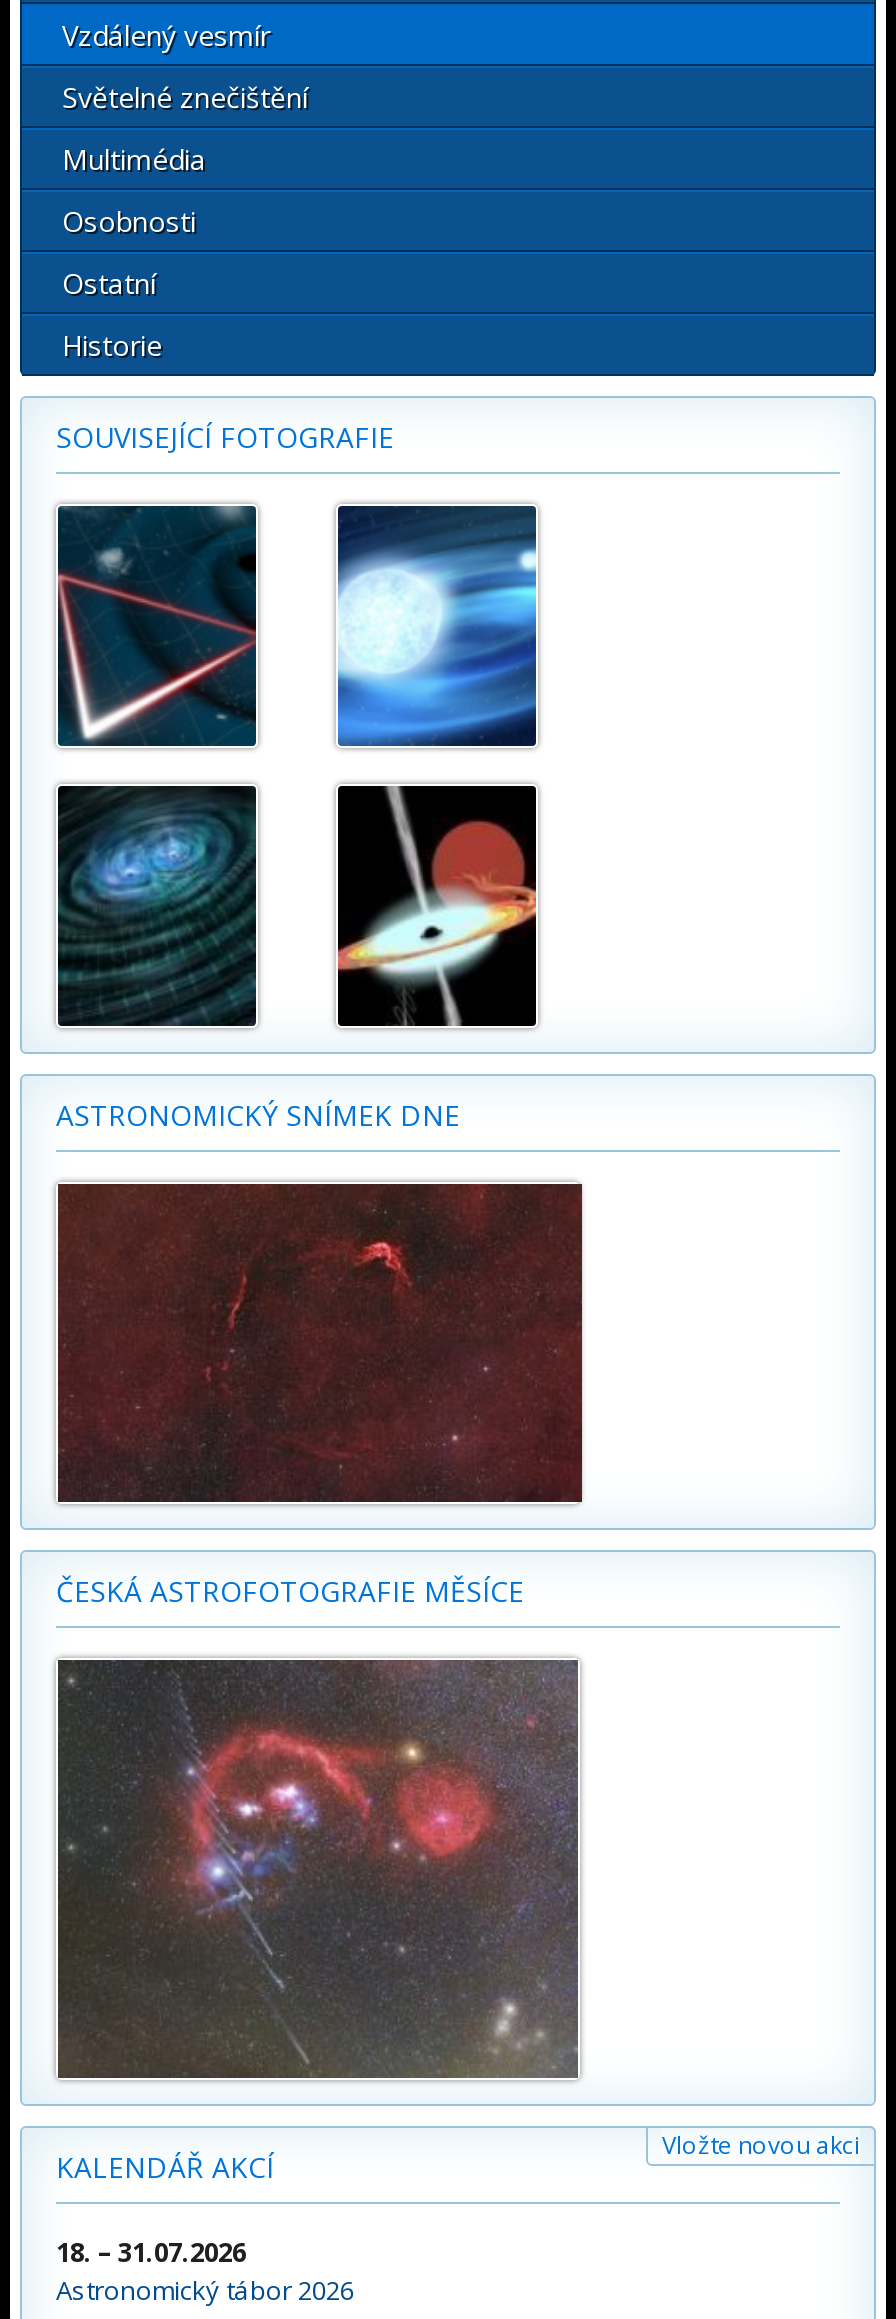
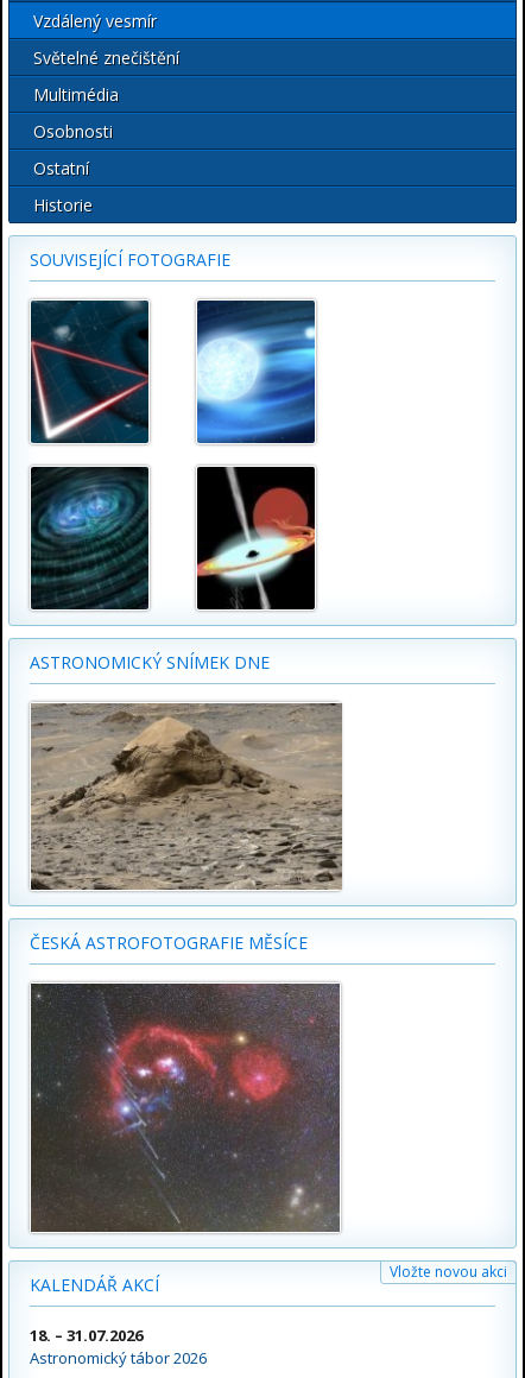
[58,1184,582,1502] [image] -> [31,703,342,890] [image]

